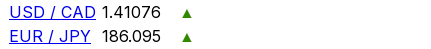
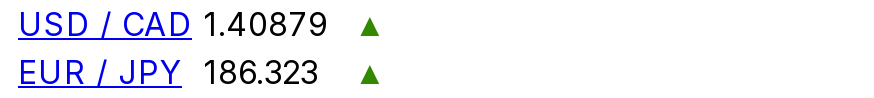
[9,2,161,22] USD / CAD 1.41076 -> [18,5,328,45] USD / CAD 1.40879
[9,26,161,46] EUR / JPY 186.095 -> [18,53,318,93] EUR / JPY 186.323

